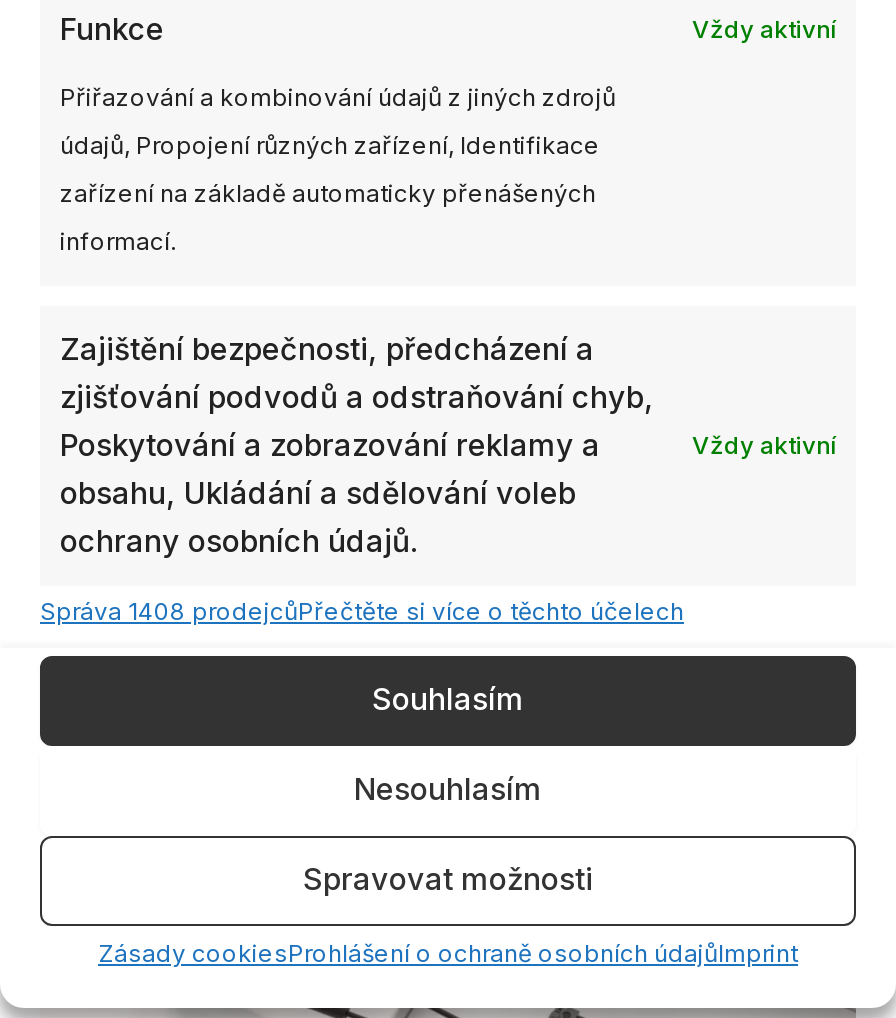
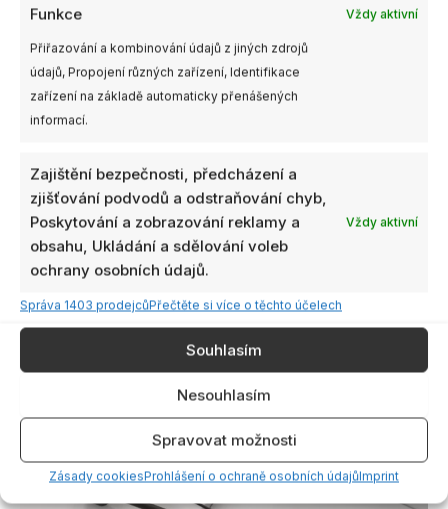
[40,595,684,625] Správa 1408 prodejcůPřečtěte si více o těchto účelech -> [20,297,342,312] Správa 1403 prodejcůPřečtěte si více o těchto účelech

